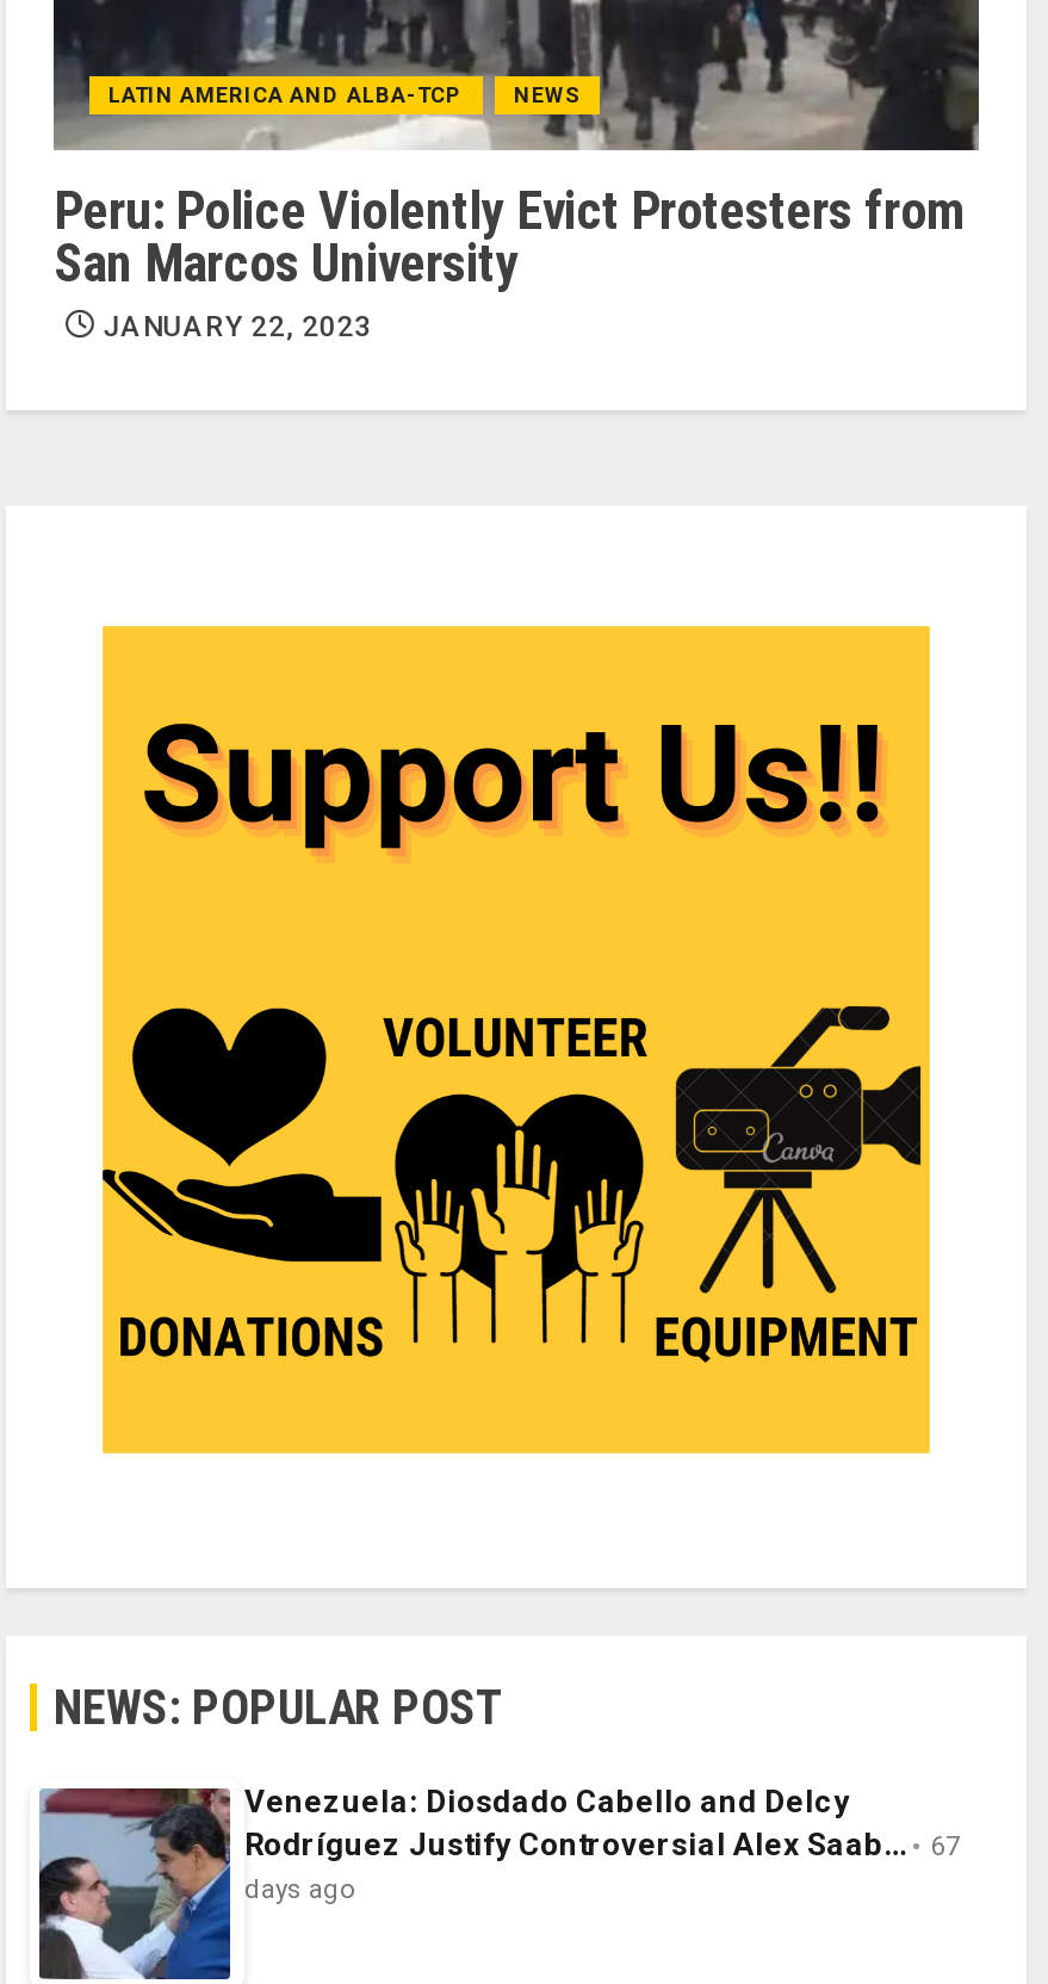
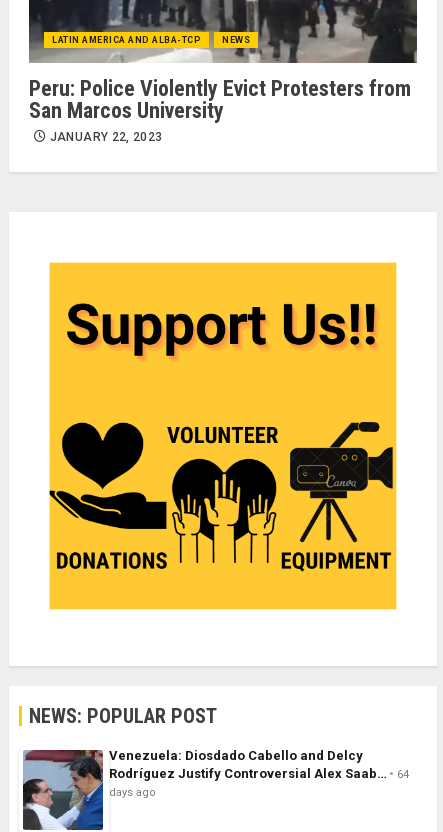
[244,1827,960,1863] Rodríguez Justify Controversial Alex Saab… 67 -> [109,766,409,781] Rodríguez Justify Controversial Alex Saab… 64

